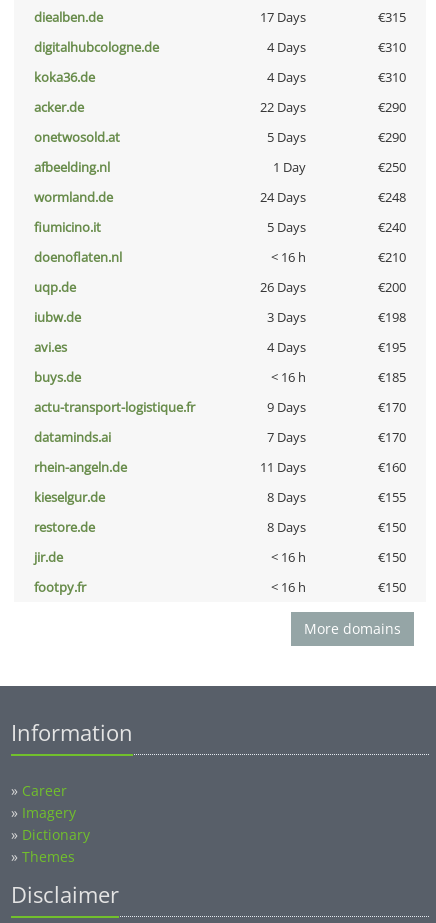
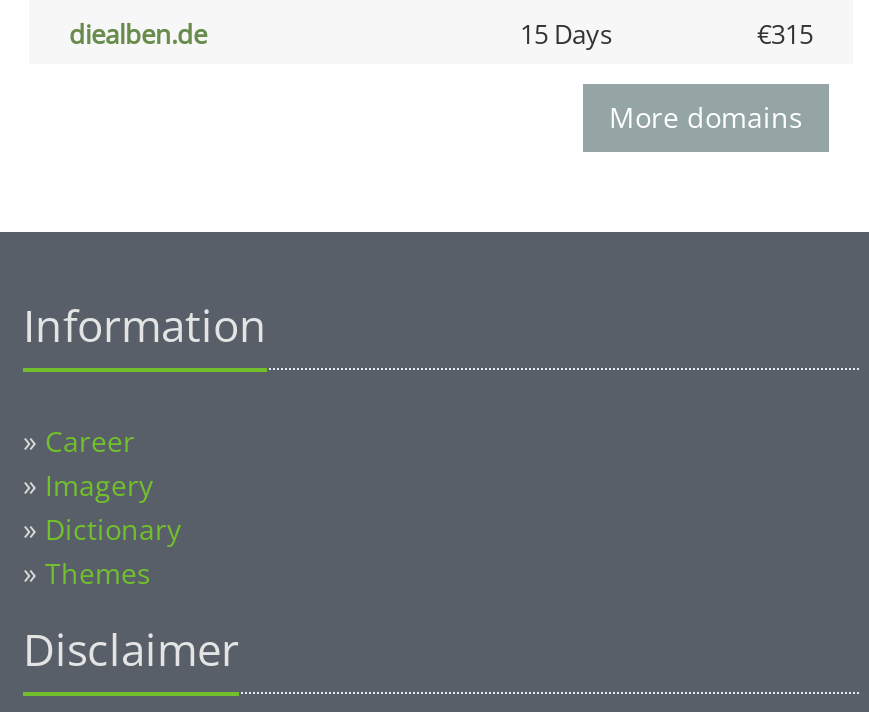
[259,8,305,26] 17 Days -> [520,16,612,52] 15 Days
[34,38,406,596] digitalhubcologne.de | 4 Days | €310 | koka36.de | 4 Days | €310 | acker.de | 22 Days | €290 | onetwosold.at | 5 Days | €290 | afbeelding.nl | 1 Day | €250 | wormland.de | 24 Days | €248 | fiumicino.it | 5 Days | €240 | doenoflaten.nl | < 16 h | €210 | uqp.de | 26 Days | €200 | iubw.de | 3 Days | €198 | avi.es | 4 Days | €195 | buys.de | < 16 h | €185 | actu-transport-logistique.fr | 9 Days | €170 | dataminds.ai | 7 Days | €170 | rhein-angeln.de | 11 Days | €160 | kieselgur.de | 8 Days | €155 | restore.de | 8 Days | €150 | jir.de | < 16 h | €150 | footpy.fr | < 16 h | €150 -> none

